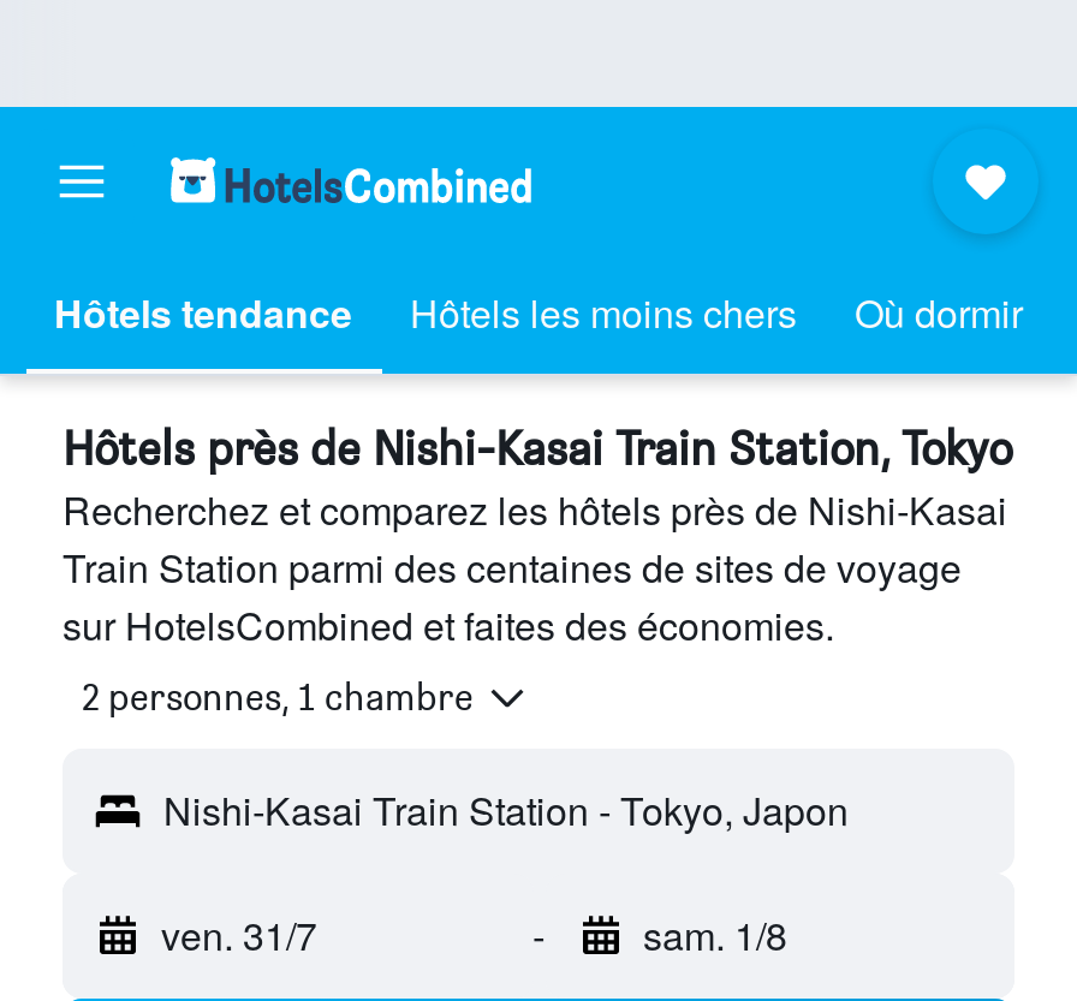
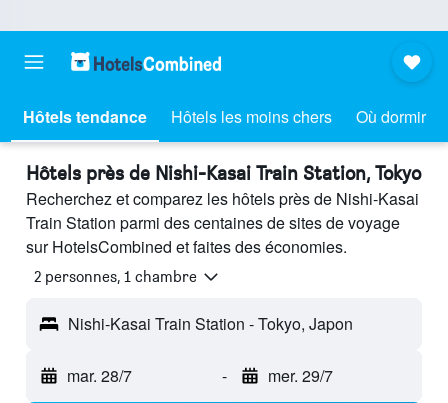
[161,908,317,963] ven. 31/7 -> [67,364,132,387] mar. 28/7
[643,908,787,963] sam. 1/8 -> [267,364,332,387] mer. 29/7

